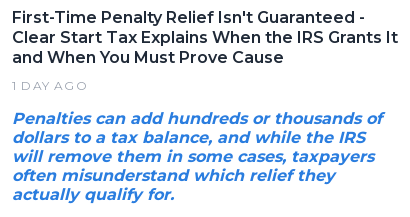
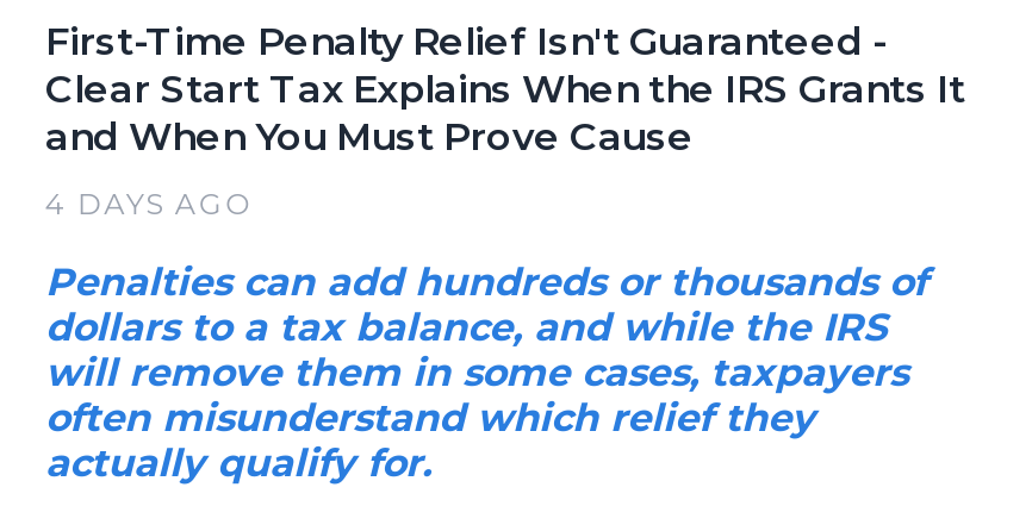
[12,78,88,93] 1 DAY AGO -> [45,186,255,221] 4 DAYS AGO

